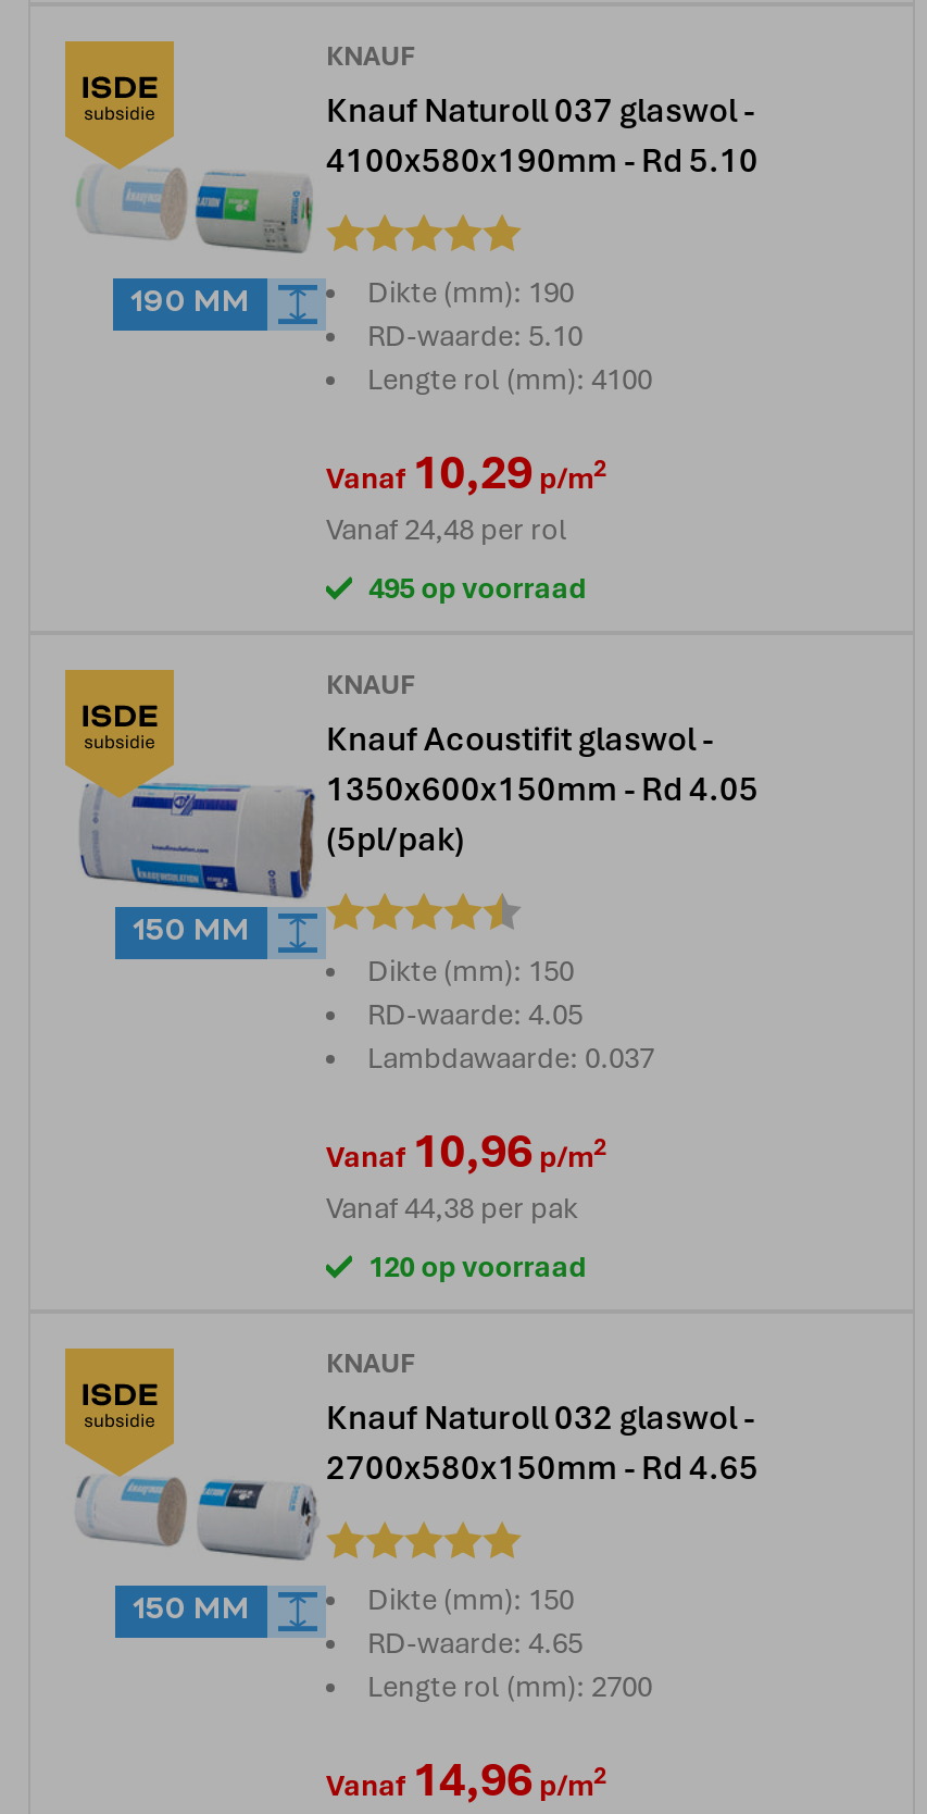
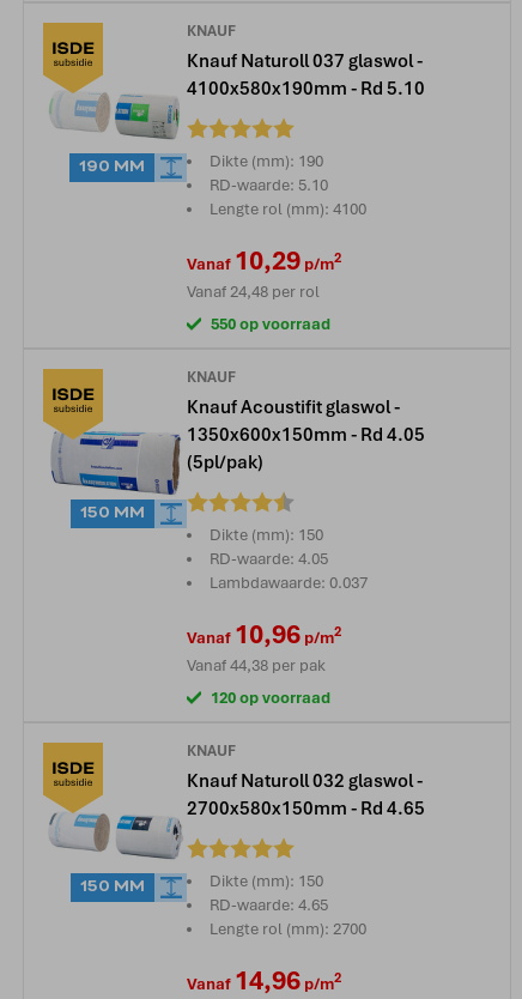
[369,570,586,607] 495 op voorraad -> [210,314,330,334] 550 op voorraad

